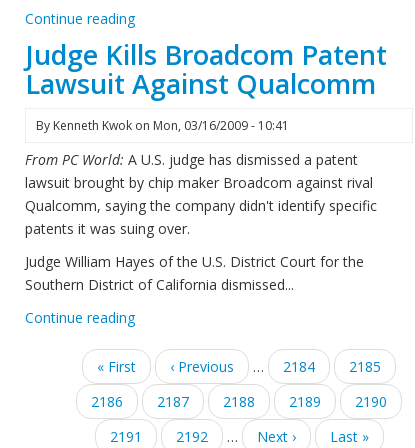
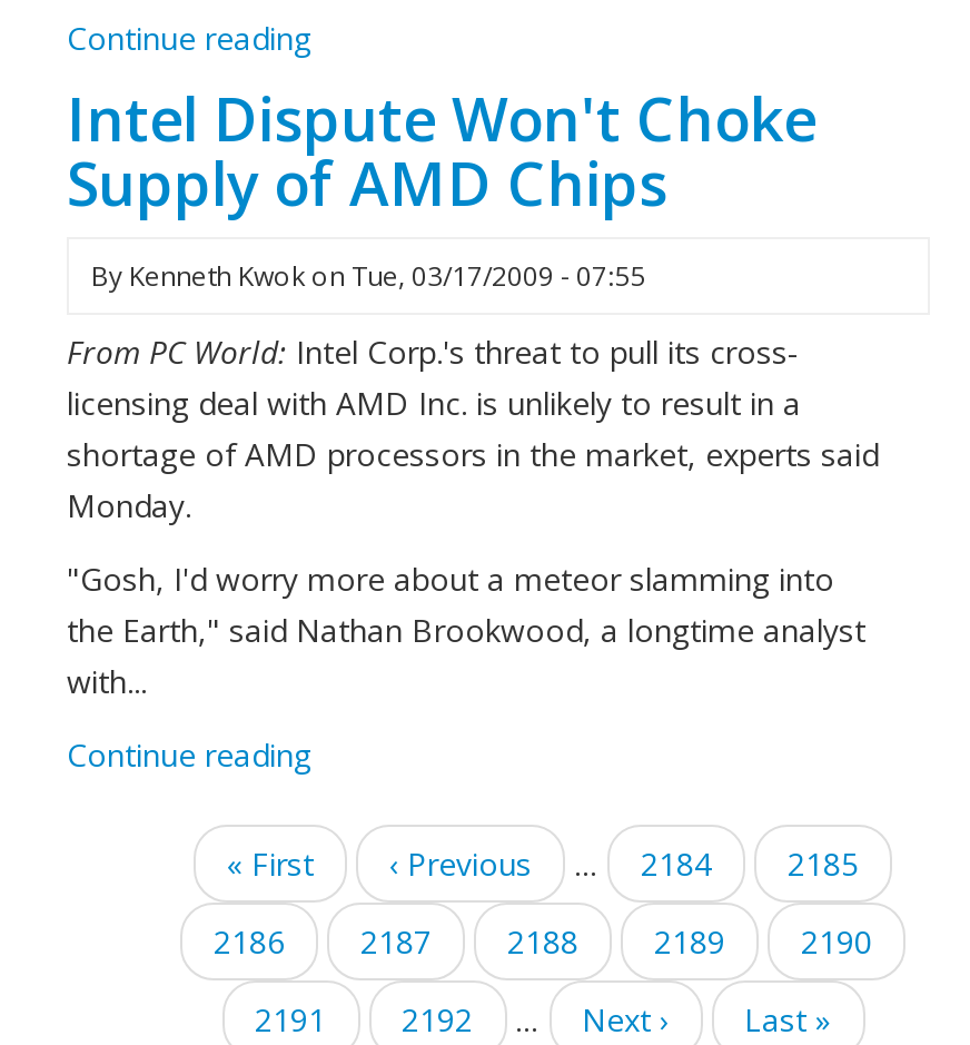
[25,36,387,134] Judge Kills Broadcom Patent | Lawsuit Against Qualcomm | By Kenneth Kwok on Mon, 03/16/2009 - 10:41 -> [67,77,816,295] Intel Dispute Won't Choke | Supply of AMD Chips | By Kenneth Kwok on Tue, 03/17/2009 - 07:55
[25,150,377,238] From PC World: A U.S. judge has dismissed a patent | lawsuit brought by chip maker Broadcom against rival | Qualcomm, saying the company didn't identify specific | patents it was suing over. -> [67,331,879,526] From PC World: Intel Corp.'s threat to pull its cross- | licensing deal with AMD Inc. is unlikely to result in a | shortage of AMD processors in the market, experts said | Monday.
[25,252,364,294] Judge William Hayes of the U.S. District Court for the | Southern District of California dismissed... -> [67,558,865,702] "Gosh, I'd worry more about a meteor slamming into | the Earth," said Nathan Brookwood, a longtime analyst | with...

